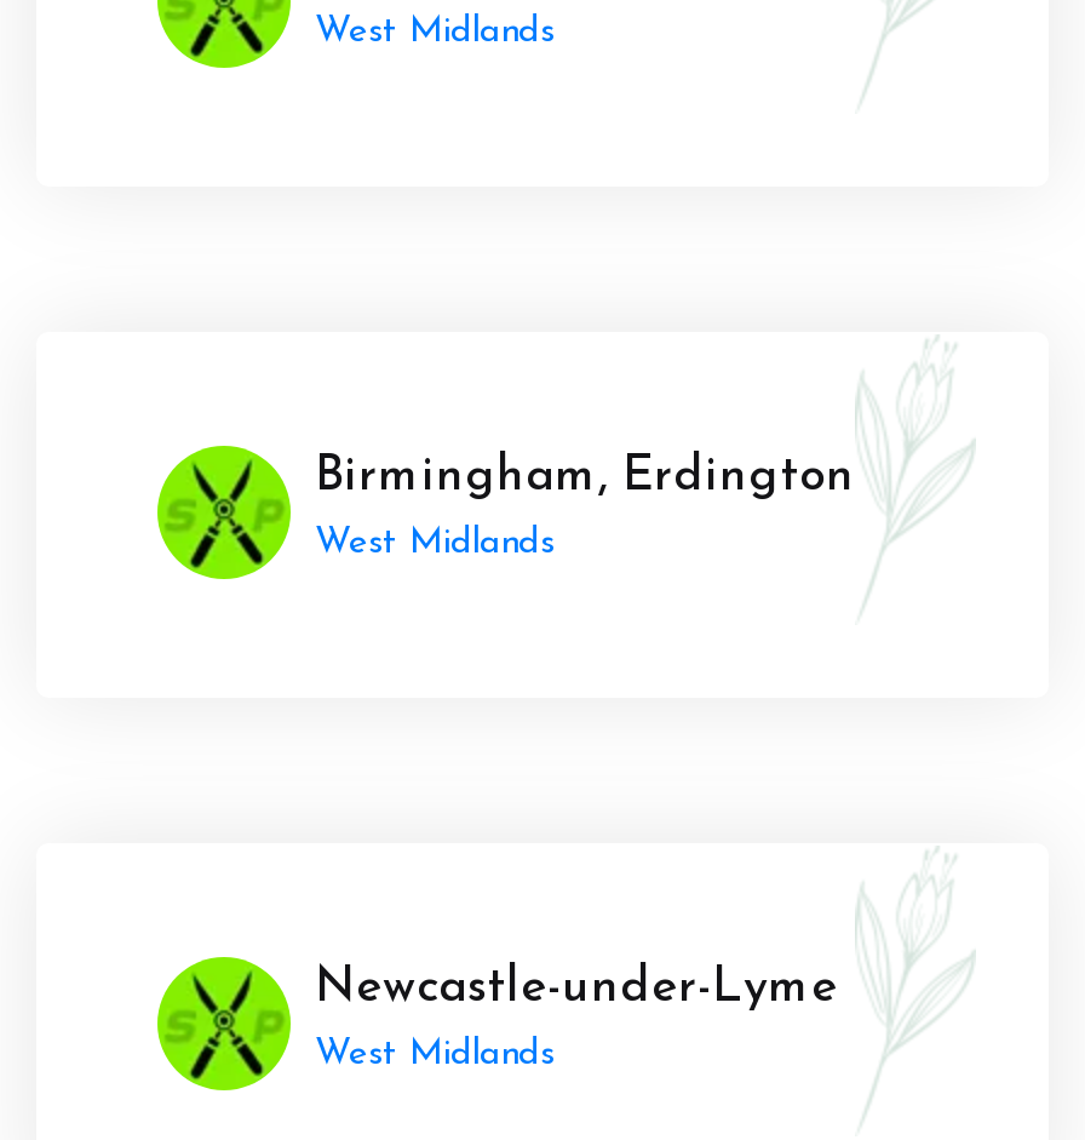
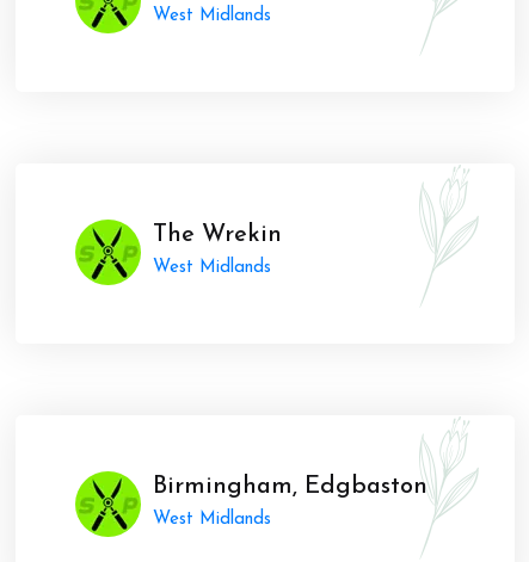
[315,453,855,502] Birmingham, Erdington -> [153,223,282,247] The Wrekin
[315,964,838,1013] Newcastle-under-Lyme -> [153,475,427,499] Birmingham, Edgbaston

